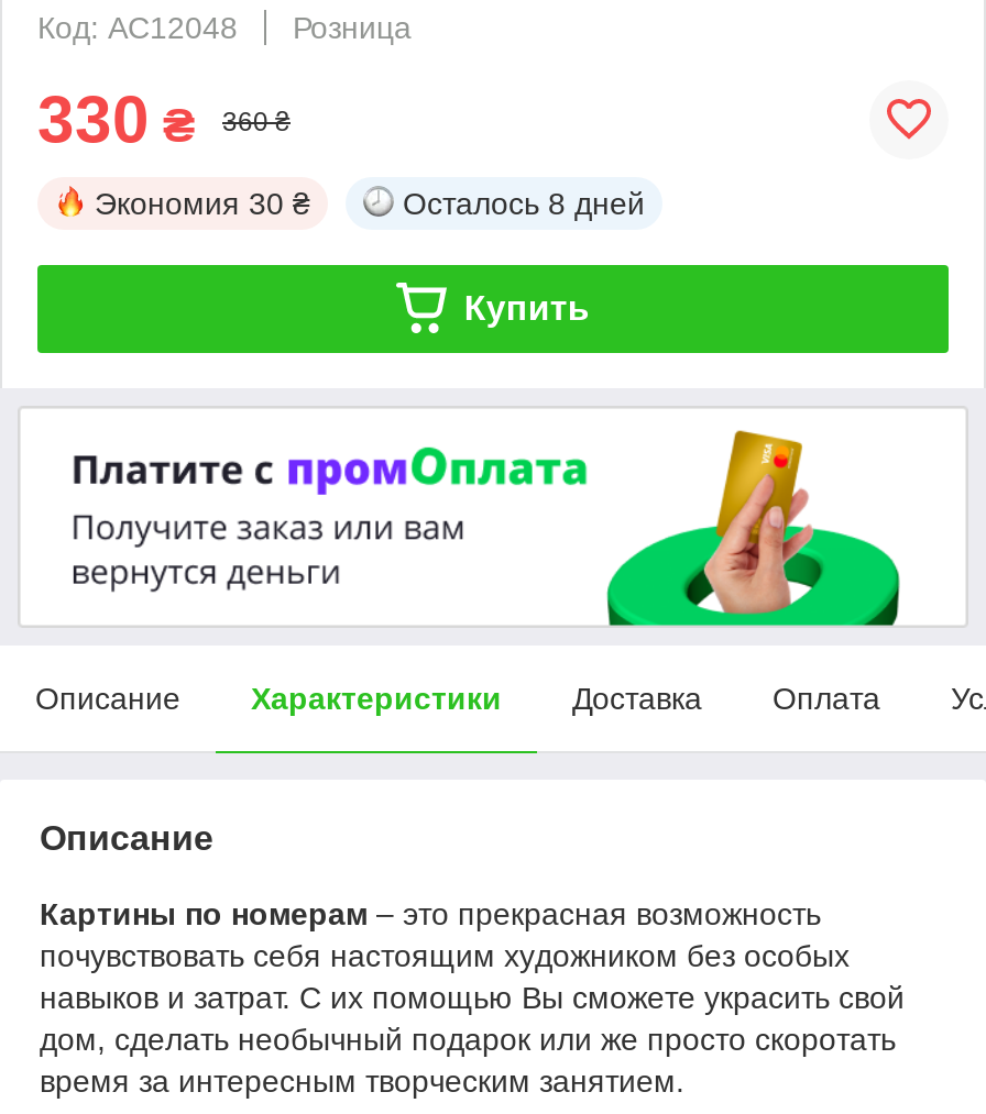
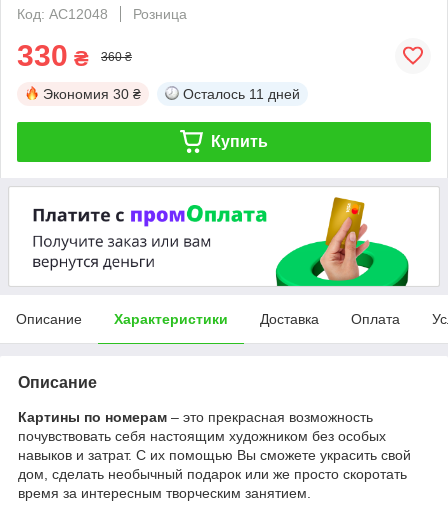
[403,185,645,221] Осталось 8 дней -> [183,86,300,102] Осталось 11 дней

